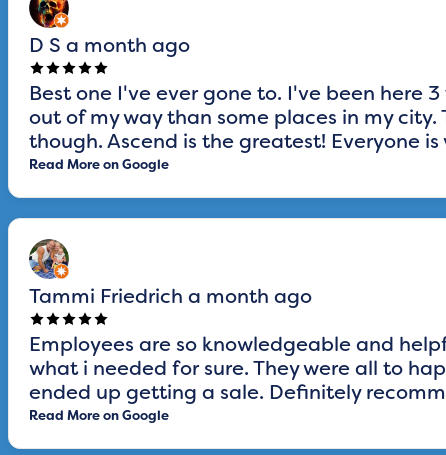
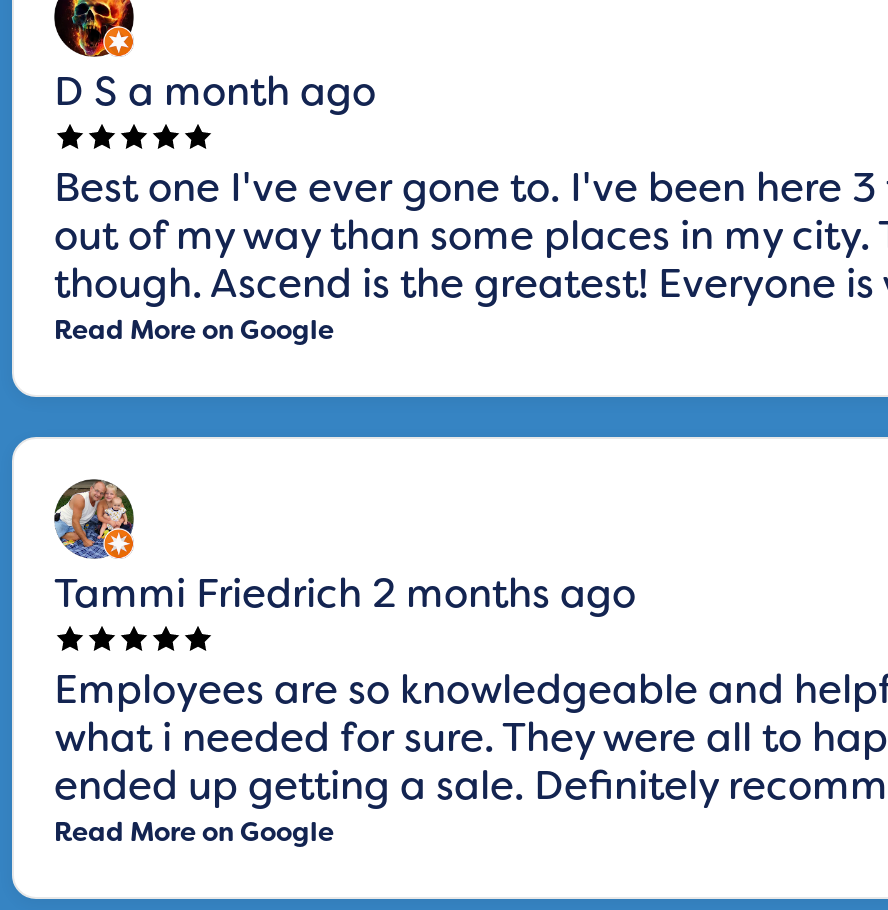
[29,283,312,309] Tammi Friedrich a month ago -> [54,566,636,618] Tammi Friedrich 2 months ago

